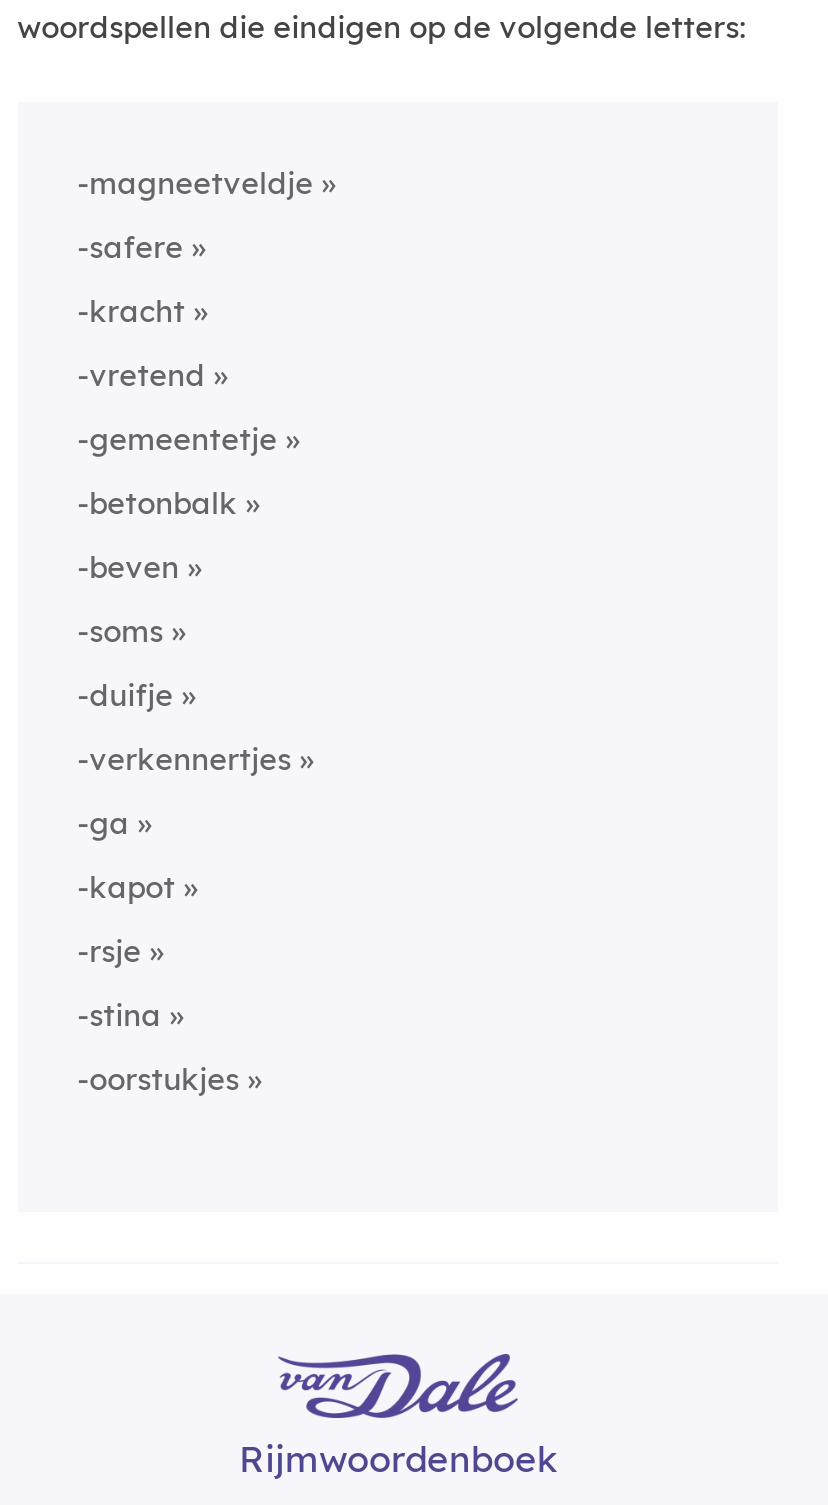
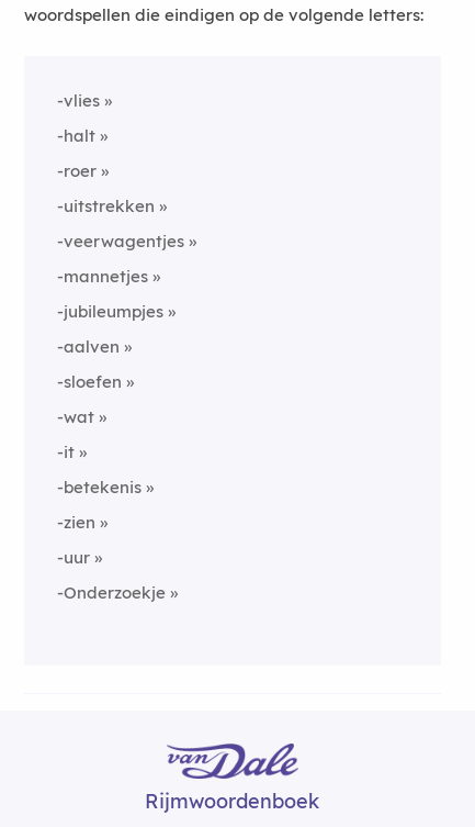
[77,164,313,202] -magneetveldje -> [57,90,99,111] -vlies
[77,228,183,266] -safere -> [57,125,95,146] -halt
[77,292,185,330] -kracht -> [57,160,96,181] -roer
[77,356,205,394] -vretend -> [57,195,154,216] -uitstrekken
[77,420,277,458] -gemeentetje -> [57,231,184,252] -veerwagentjes
[77,484,237,522] -betonbalk -> [57,266,148,287] -mannetjes
[77,548,179,586] -beven -> [57,301,163,322] -jubileumpjes
[77,612,163,650] -soms -> [57,336,119,357] -aalven
[77,676,173,714] -duifje -> [57,371,121,392] -sloefen
[77,740,291,778] -verkennertjes -> [57,406,94,427] -wat
[77,804,129,842] -ga -> [57,442,74,462] -it
[77,868,175,906] -kapot -> [57,477,141,498] -betekenis
[77,932,141,970] -rsje -> [57,512,95,533] -zien
[77,996,161,1034] -stina -> [57,547,90,568] -uur
[77,1060,239,1098] -oorstukjes -> [57,582,165,603] -Onderzoekje

